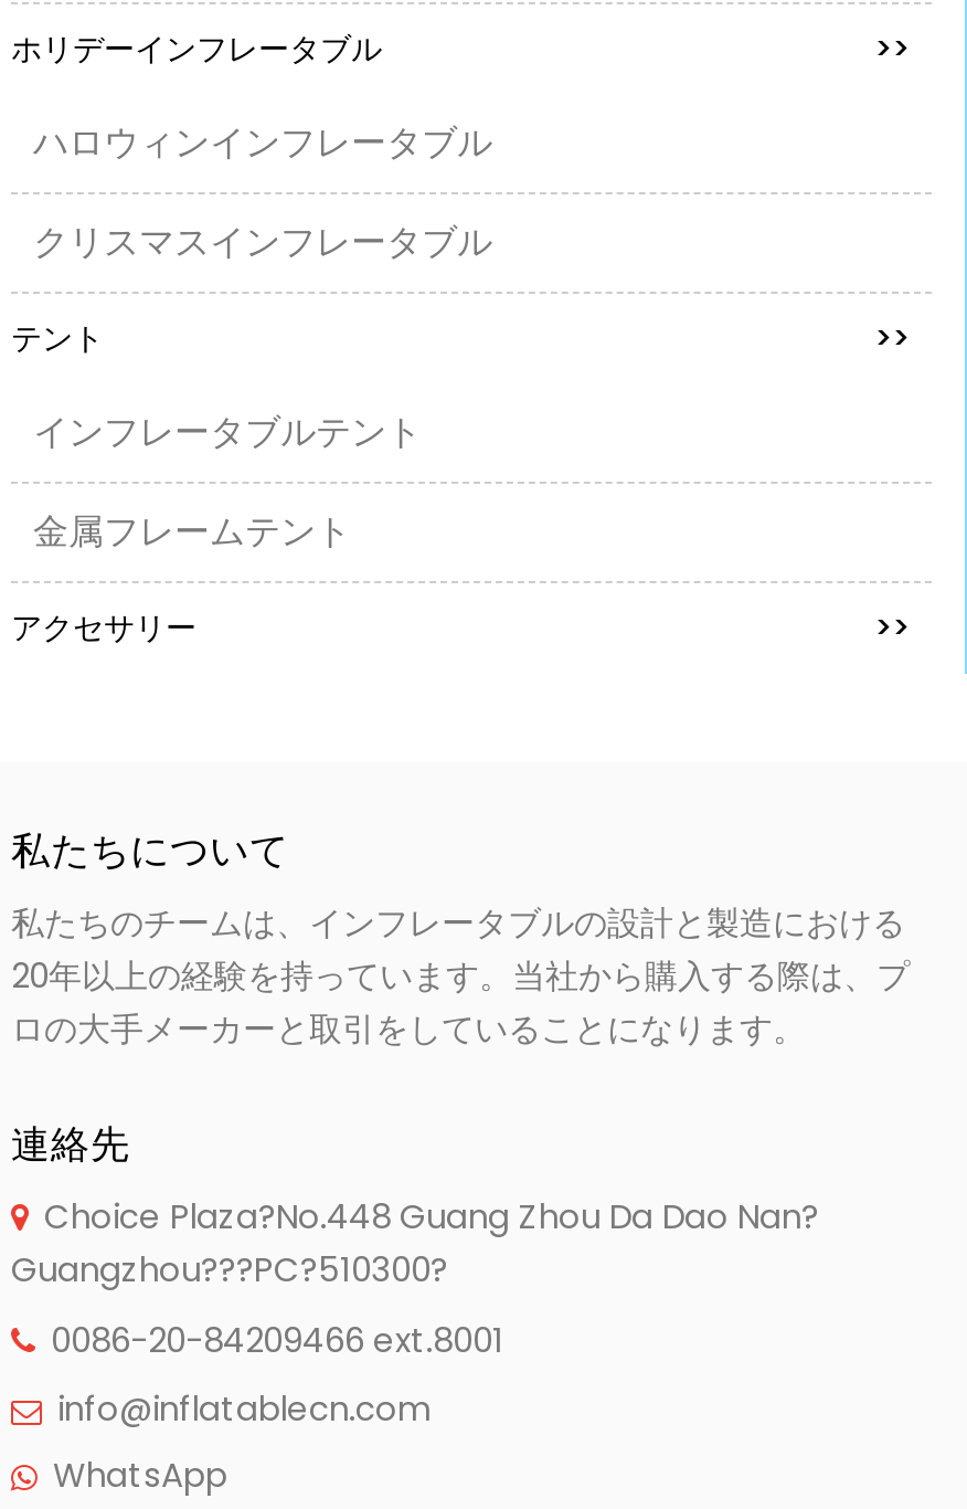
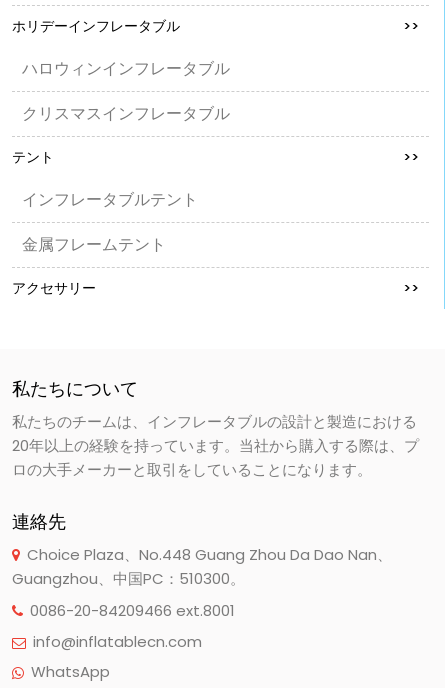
[11,1193,819,1292] Choice Plaza?No.448 Guang Zhou Da Dao Nan? | Guangzhou???PC?510300? -> [12,544,392,589] Choice Plaza、No.448 Guang Zhou Da Dao Nan、 | Guangzhou、中国PC：510300。

